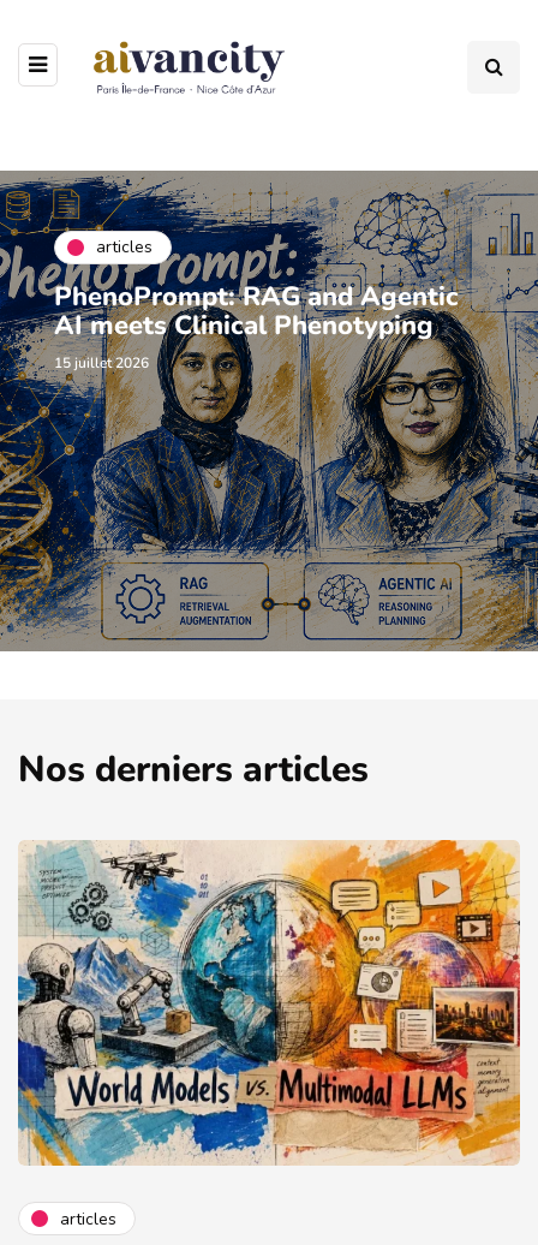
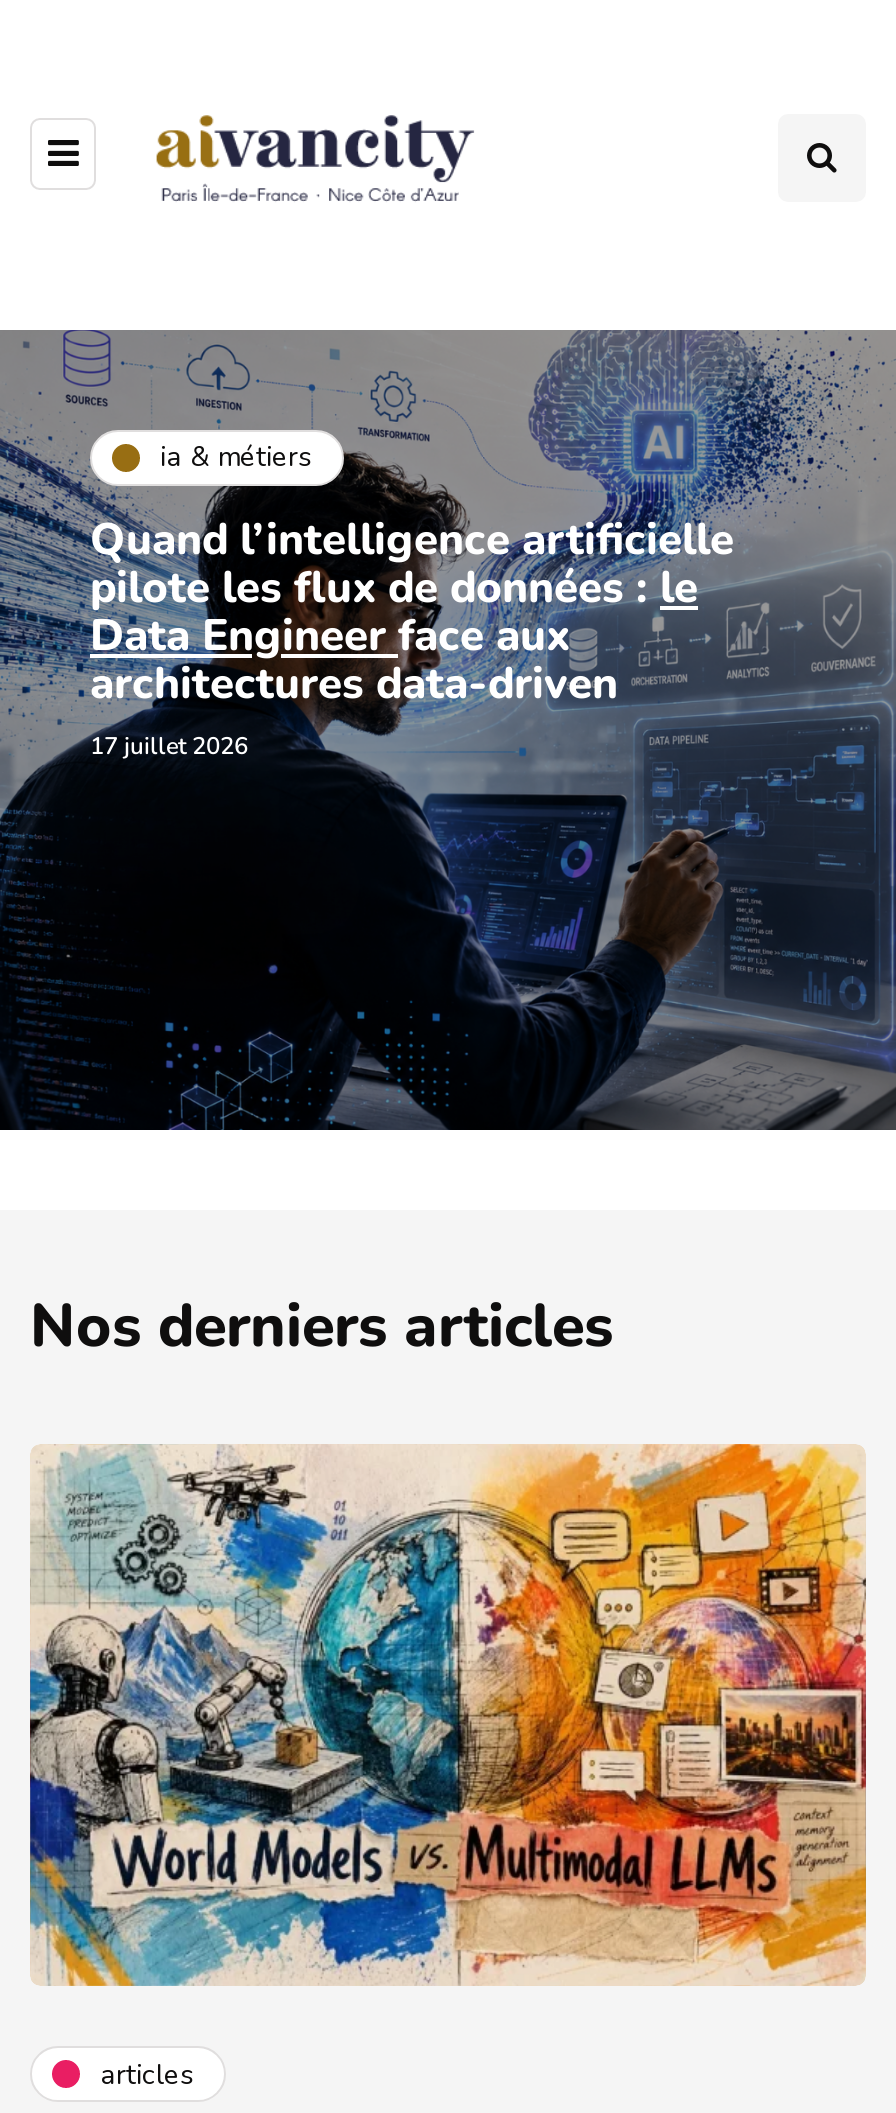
[4,171,534,653] [image] | articles -> [6,332,890,1132] [image] | ia & métiers
[54,279,459,372] PhenoPrompt: RAG and Agentic | AI meets Clinical Phenotyping | 15 juillet 2026 -> [90,510,734,762] Quand l’intelligence artificielle | pilote les flux de données : le | Data Engineer face aux | architectures data-driven | 17 juillet 2026

